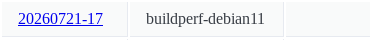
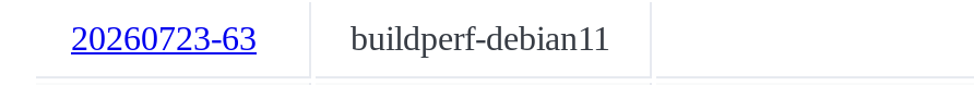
[18,10,103,27] 20260721-17 -> [71,20,257,57] 20260723-63

